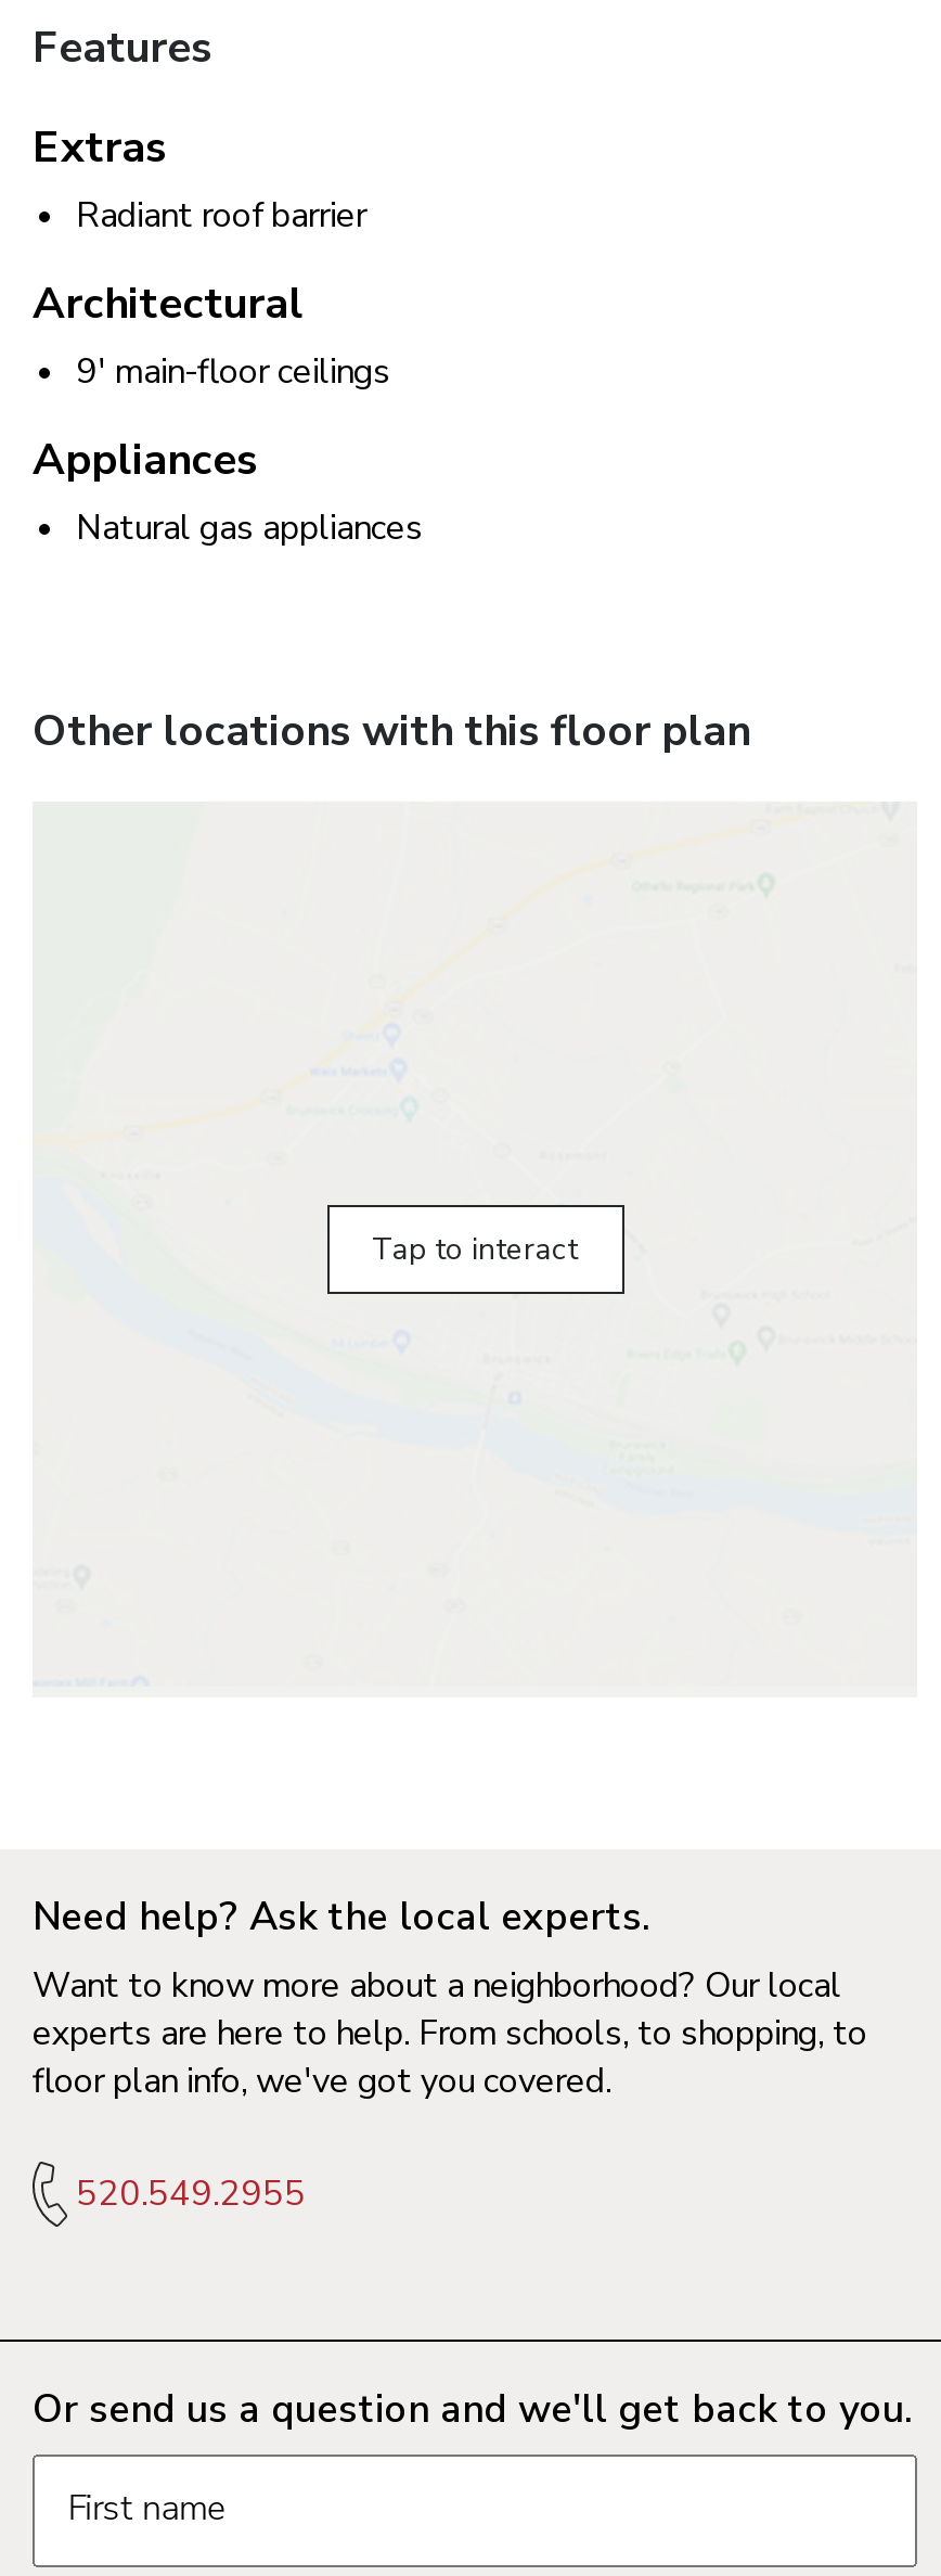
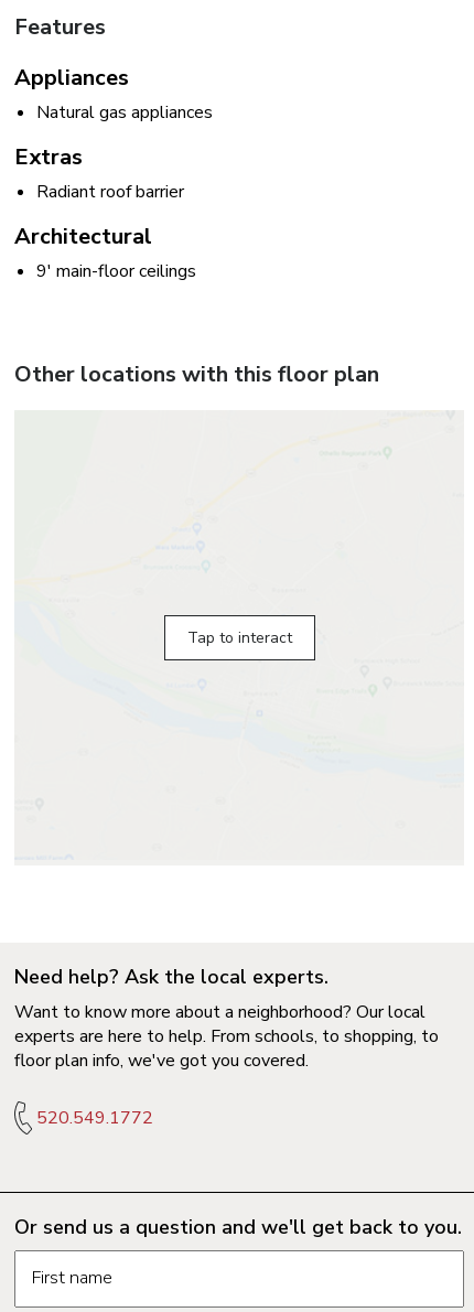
moved [33,119,390,396] -> [14,142,196,284]: Extras | Radiant roof barrier | Architectural | 9' main-floor ceilings
moved [33,431,423,553] -> [14,63,213,125]: Appliances | Natural gas appliances
[76,2171,306,2219] 520.549.2955 -> [36,1106,153,1130] 520.549.1772

